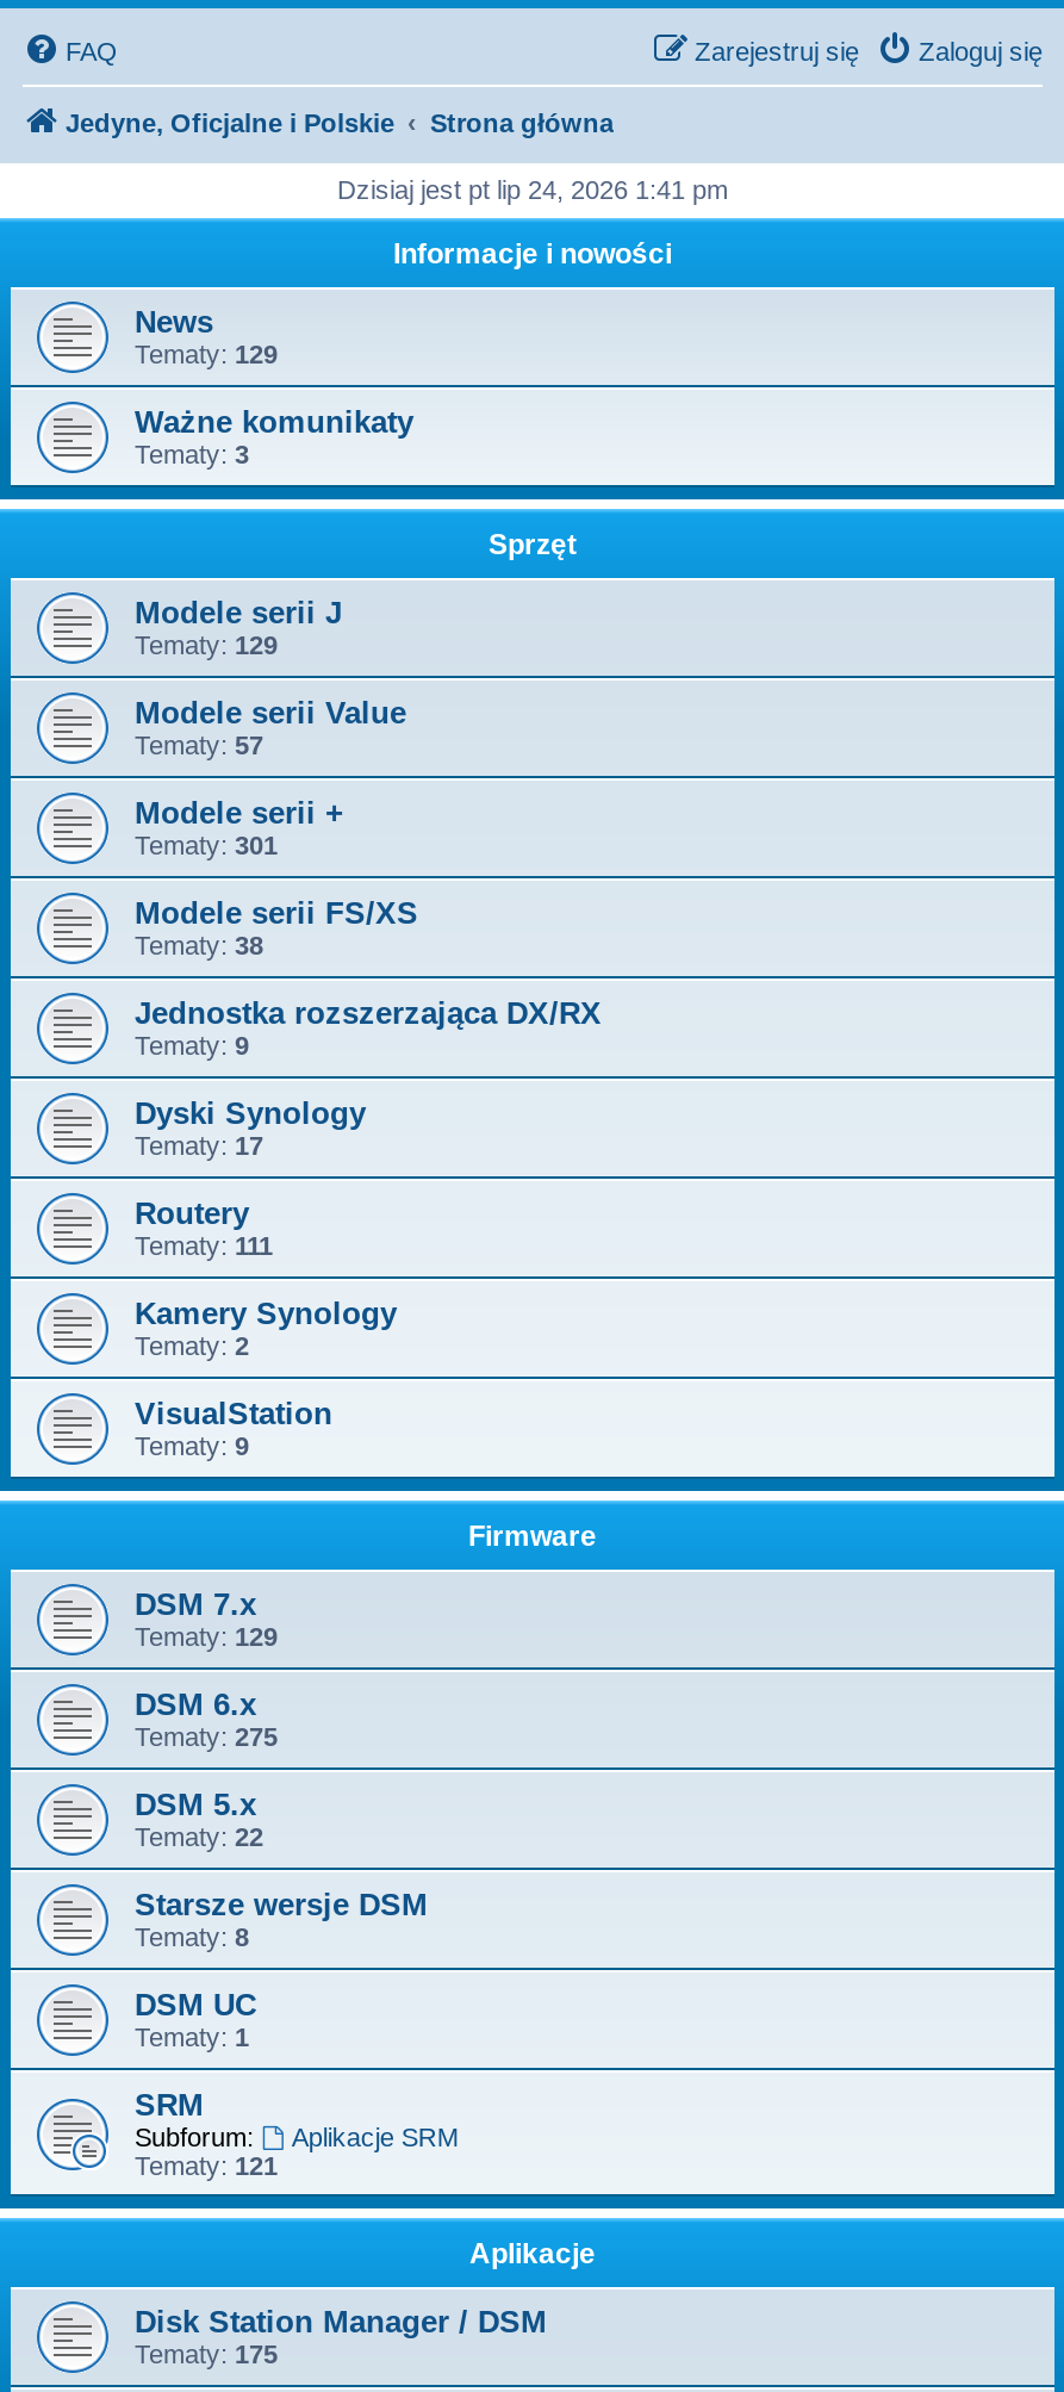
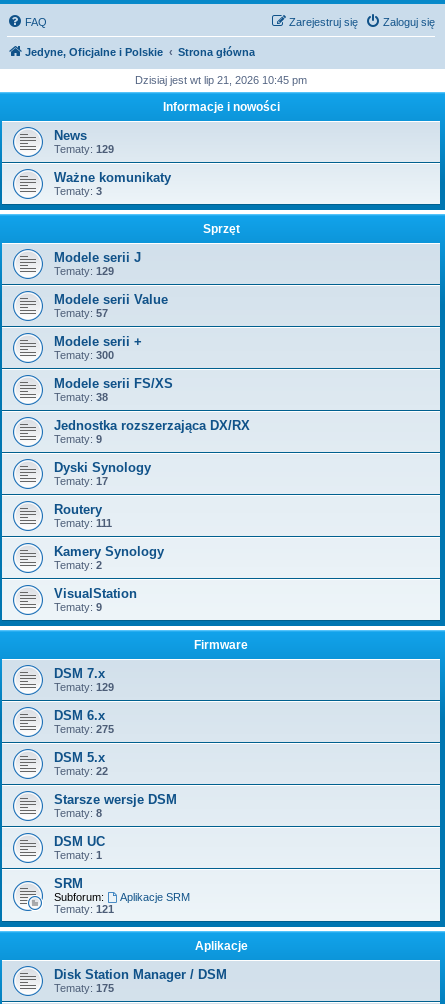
[337,175,728,204] Dzisiaj jest pt lip 24, 2026 1:41 pm -> [135,74,307,86] Dzisiaj jest wt lip 21, 2026 10:45 pm
[135,831,278,859] Tematy: 301 -> [54,349,114,361] Tematy: 300

